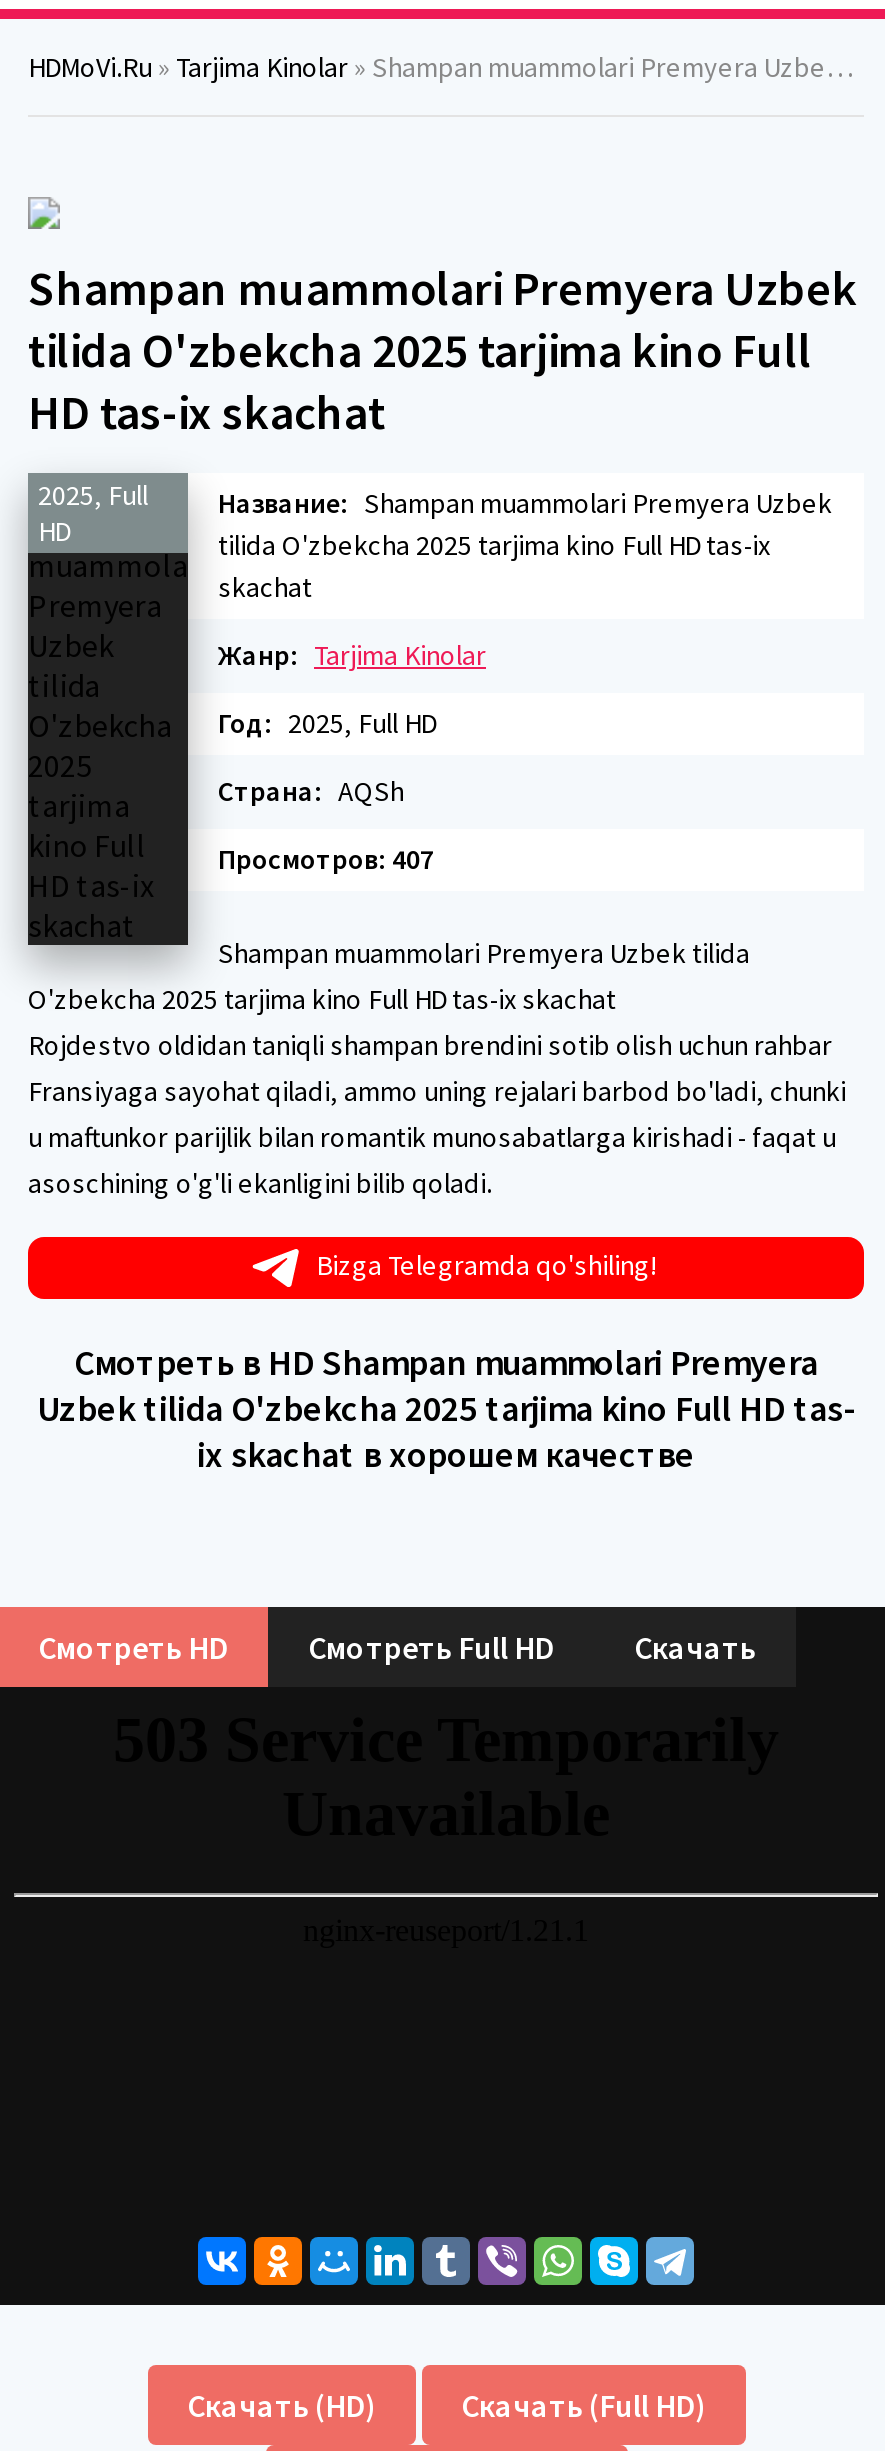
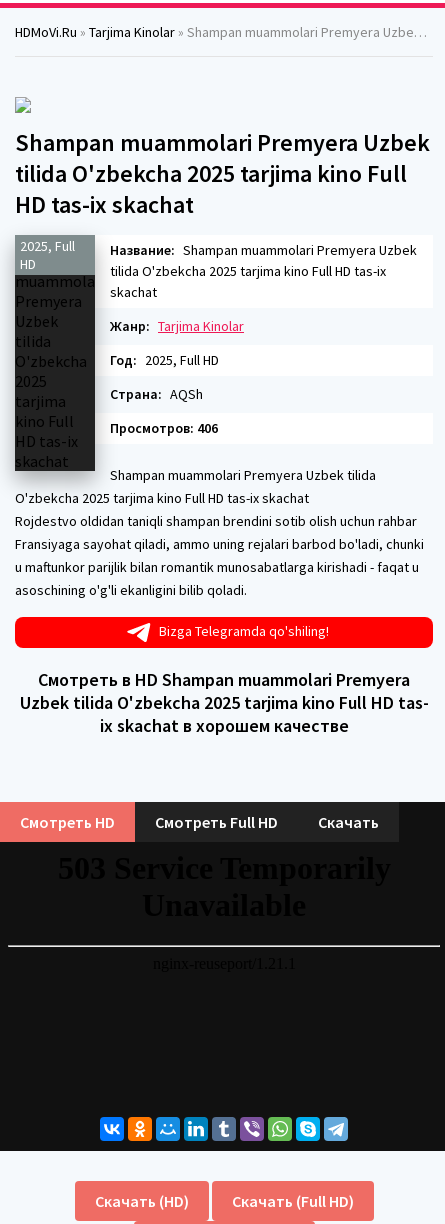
[218,841,434,877] Просмотров: 407 -> [110,419,218,437] Просмотров: 406

